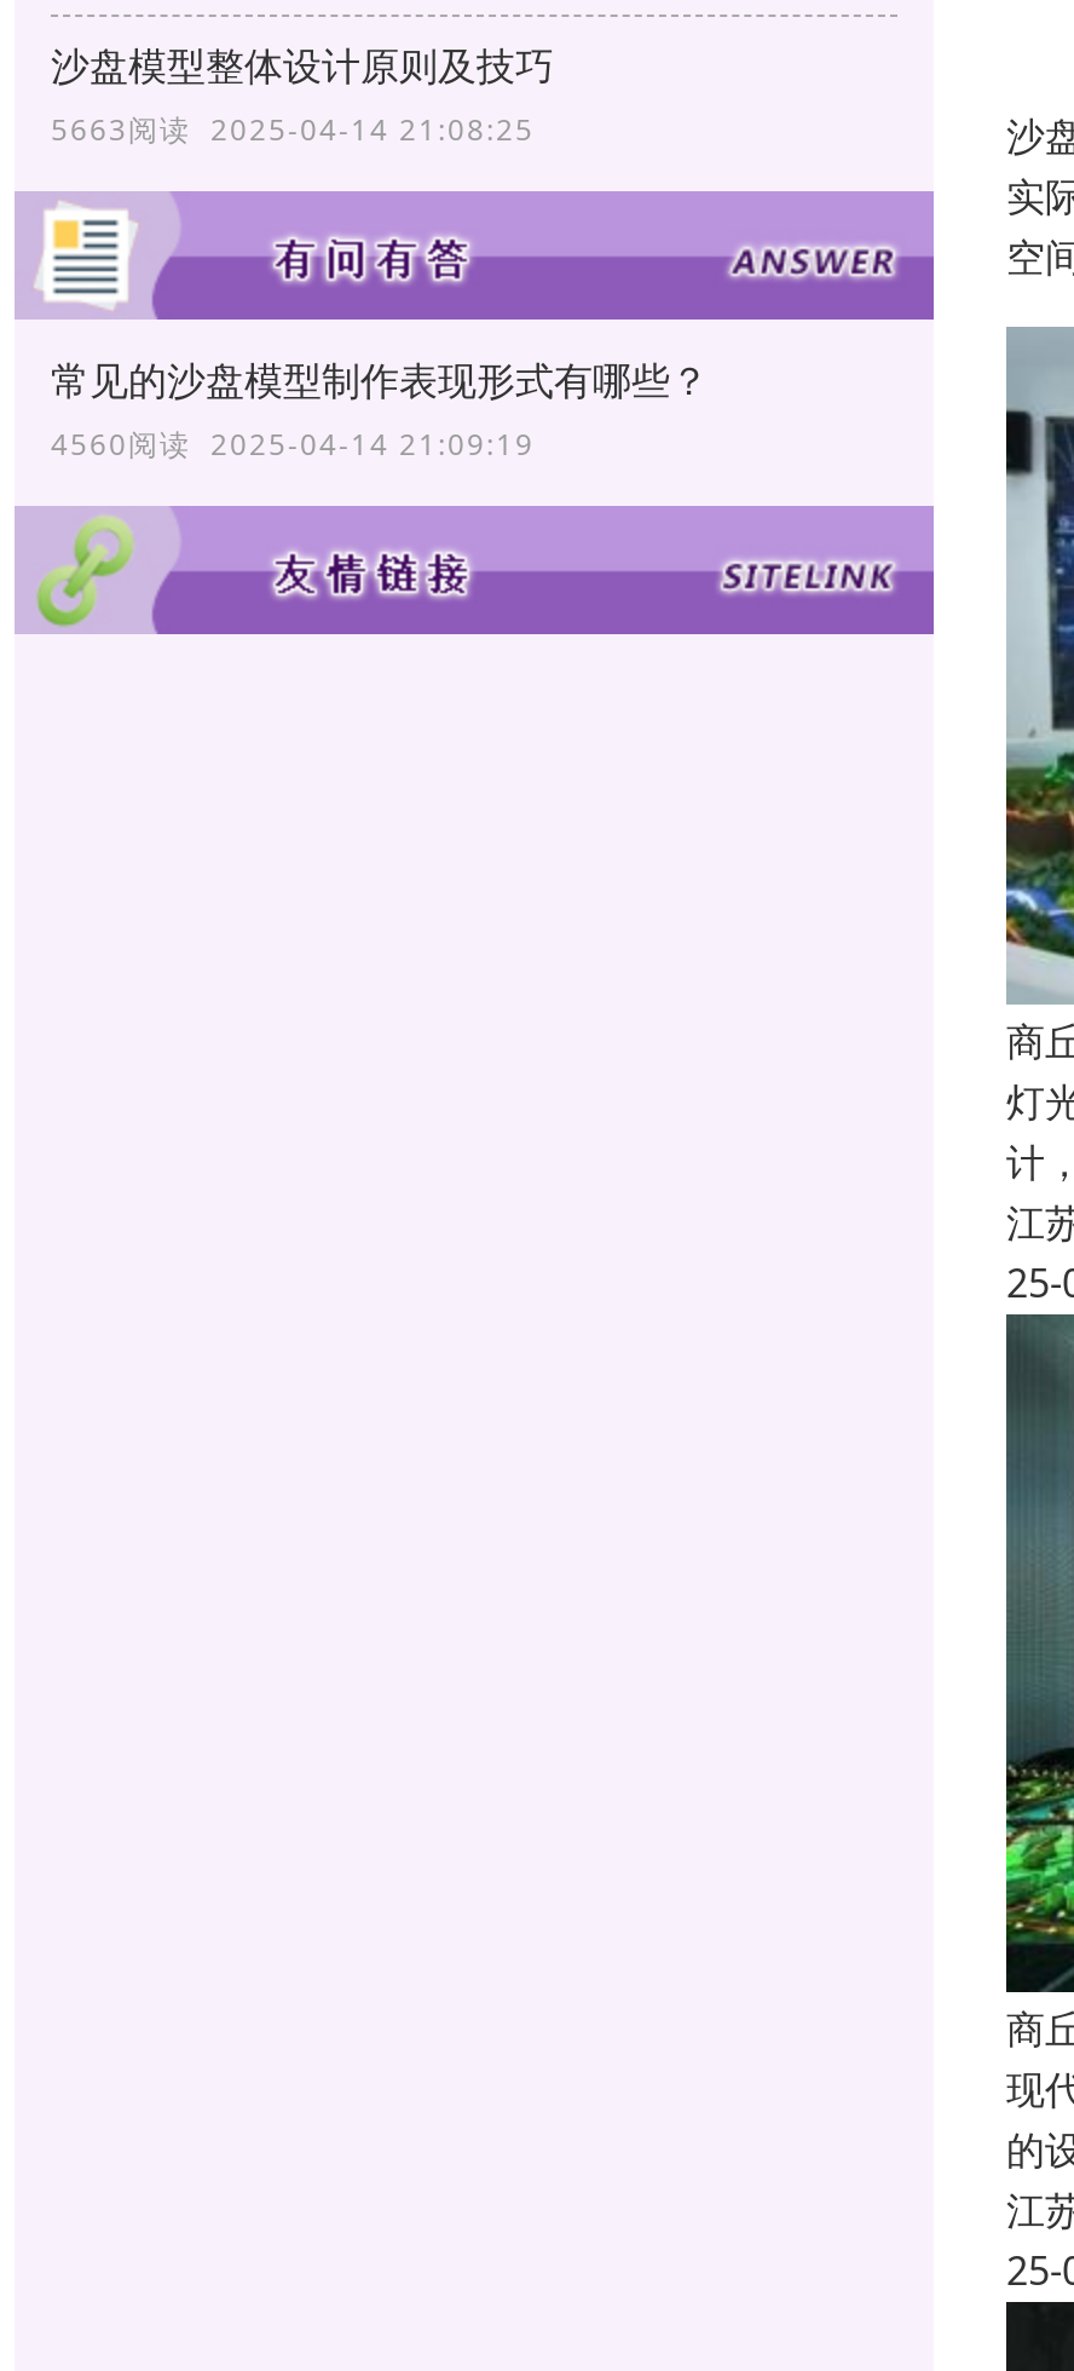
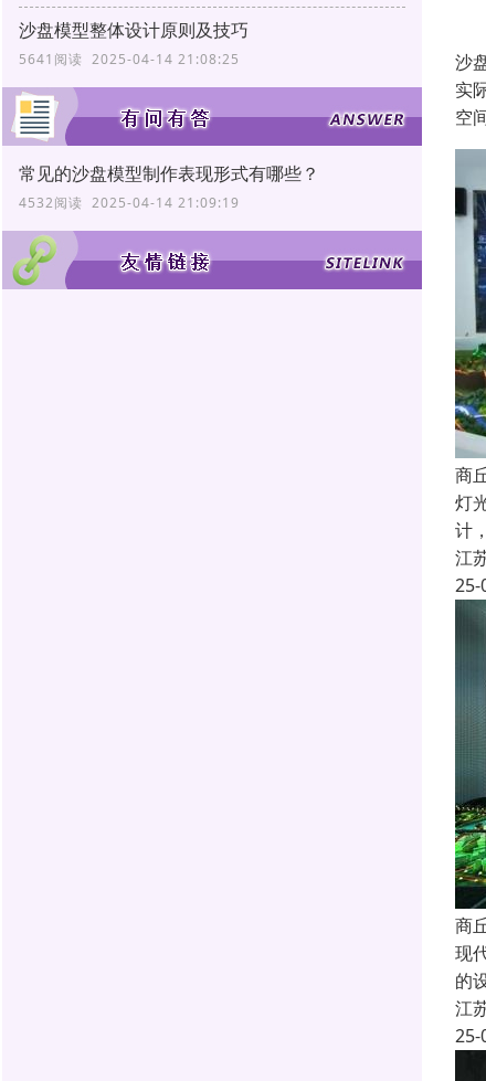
[51,109,535,151] 5663阅读 2025-04-14 21:08:25 -> [19,50,240,69] 5641阅读 2025-04-14 21:08:25
[51,424,535,465] 4560阅读 2025-04-14 21:09:19 -> [19,193,240,212] 4532阅读 2025-04-14 21:09:19

